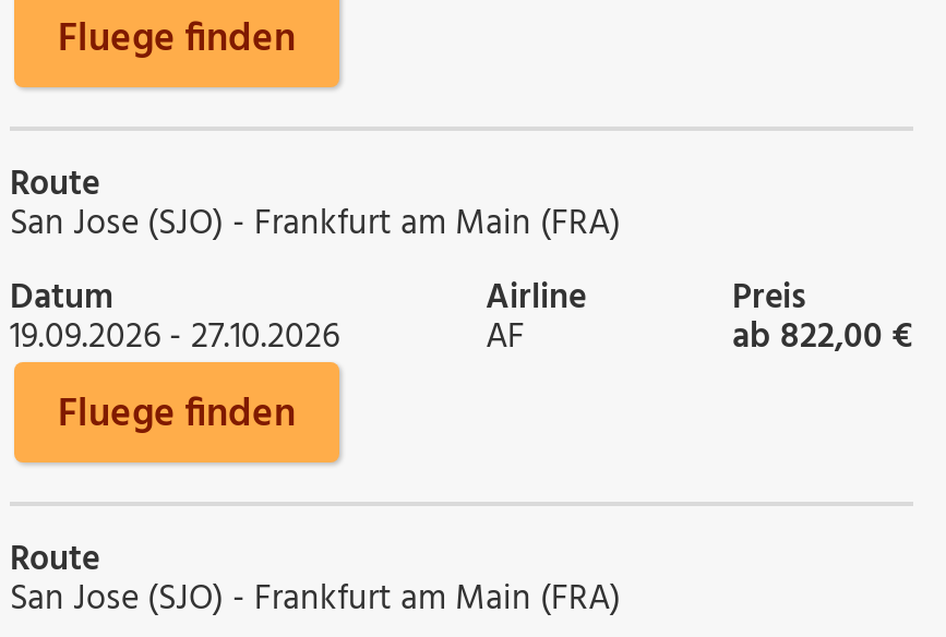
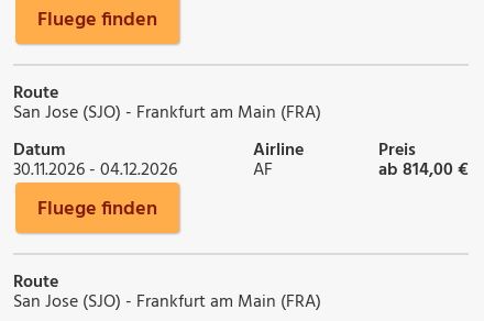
[10,310,339,366] 19.09.2026 - 27.10.2026 -> [13,156,177,185] 30.11.2026 - 04.12.2026
[732,310,913,366] ab 822,00 € -> [378,156,469,185] ab 814,00 €

